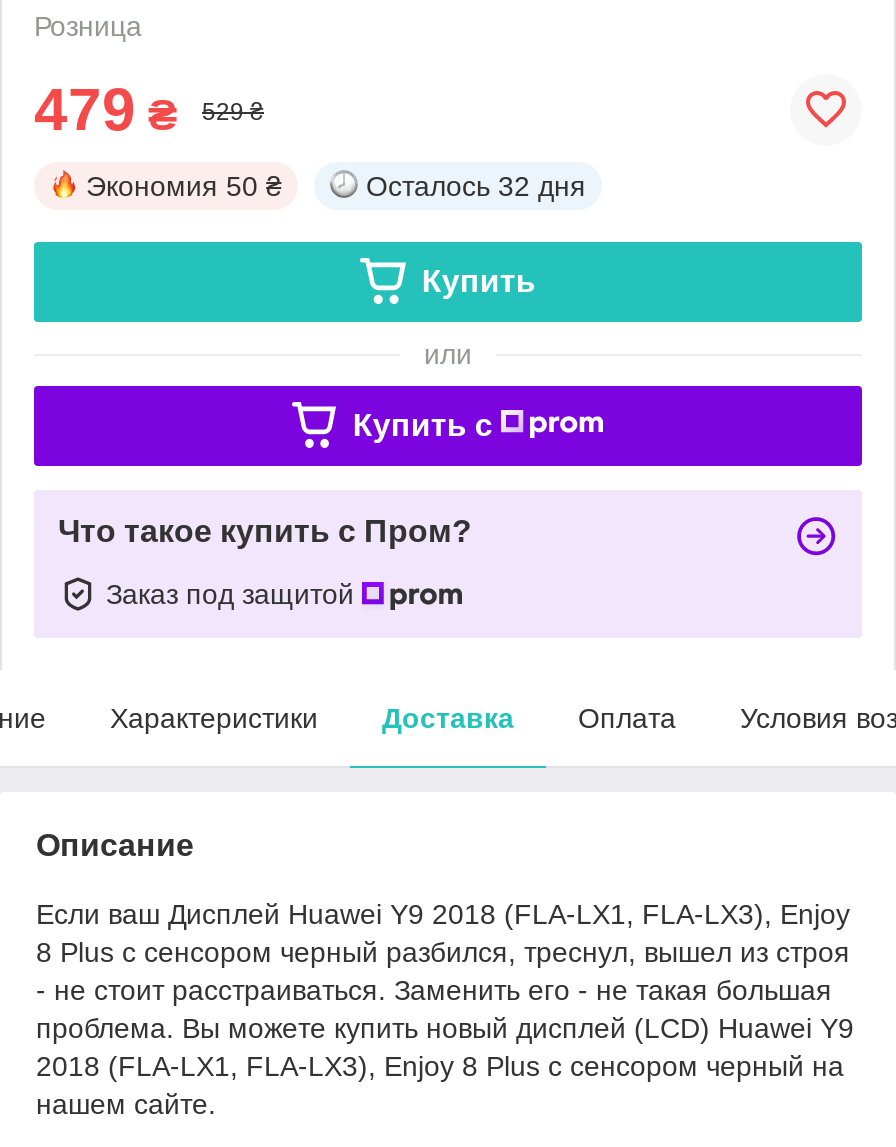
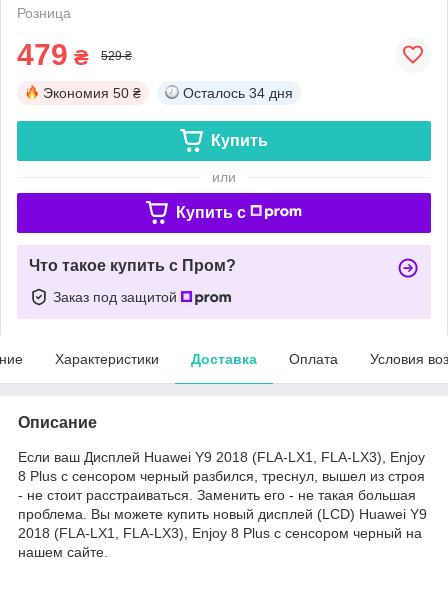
[366,170,586,202] Осталось 32 дня -> [183,85,293,101] Осталось 34 дня

